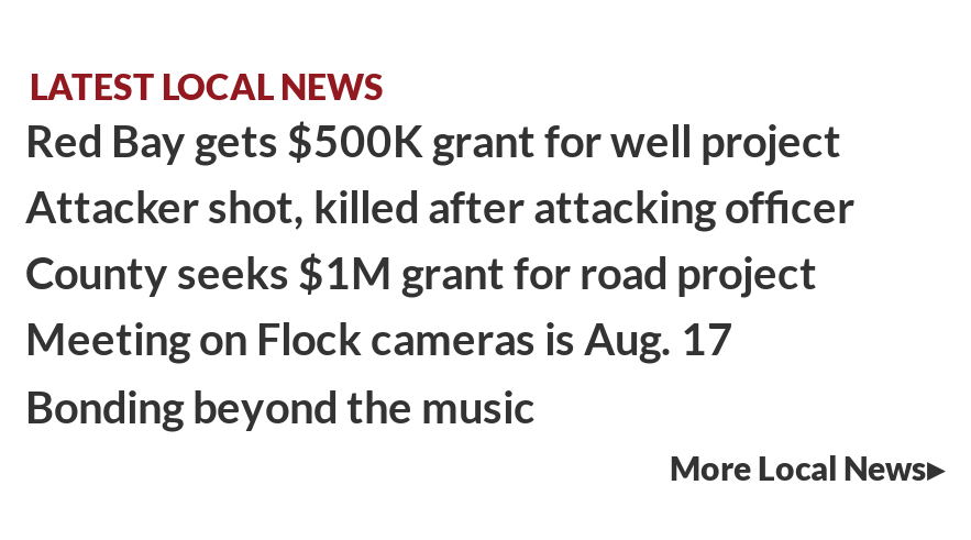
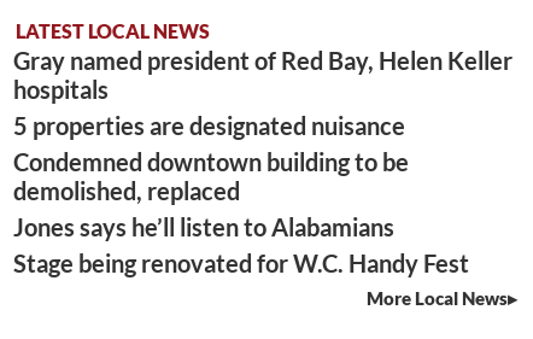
[25,112,854,431] Red Bay gets $500K grant for well project | Attacker shot, killed after attacking officer | County seeks $1M grant for road project | Meeting on Flock cameras is Aug. 17 | Bonding beyond the music -> [13,45,512,278] Gray named president of Red Bay, Helen Keller | hospitals | 5 properties are designated nuisance | Condemned downtown building to be | demolished, replaced | Jones says he’ll listen to Alabamians | Stage being renovated for W.C. Handy Fest

